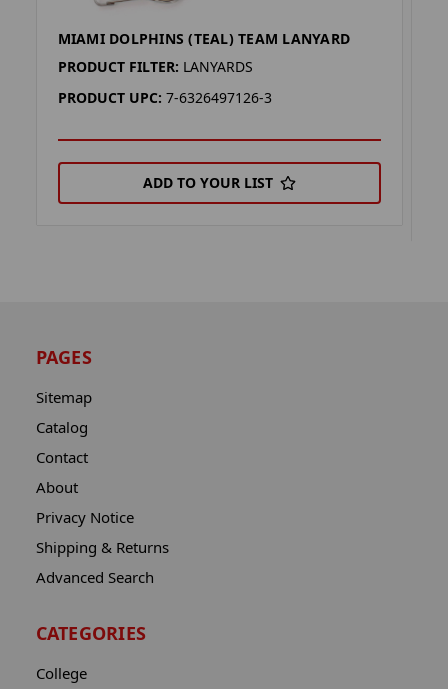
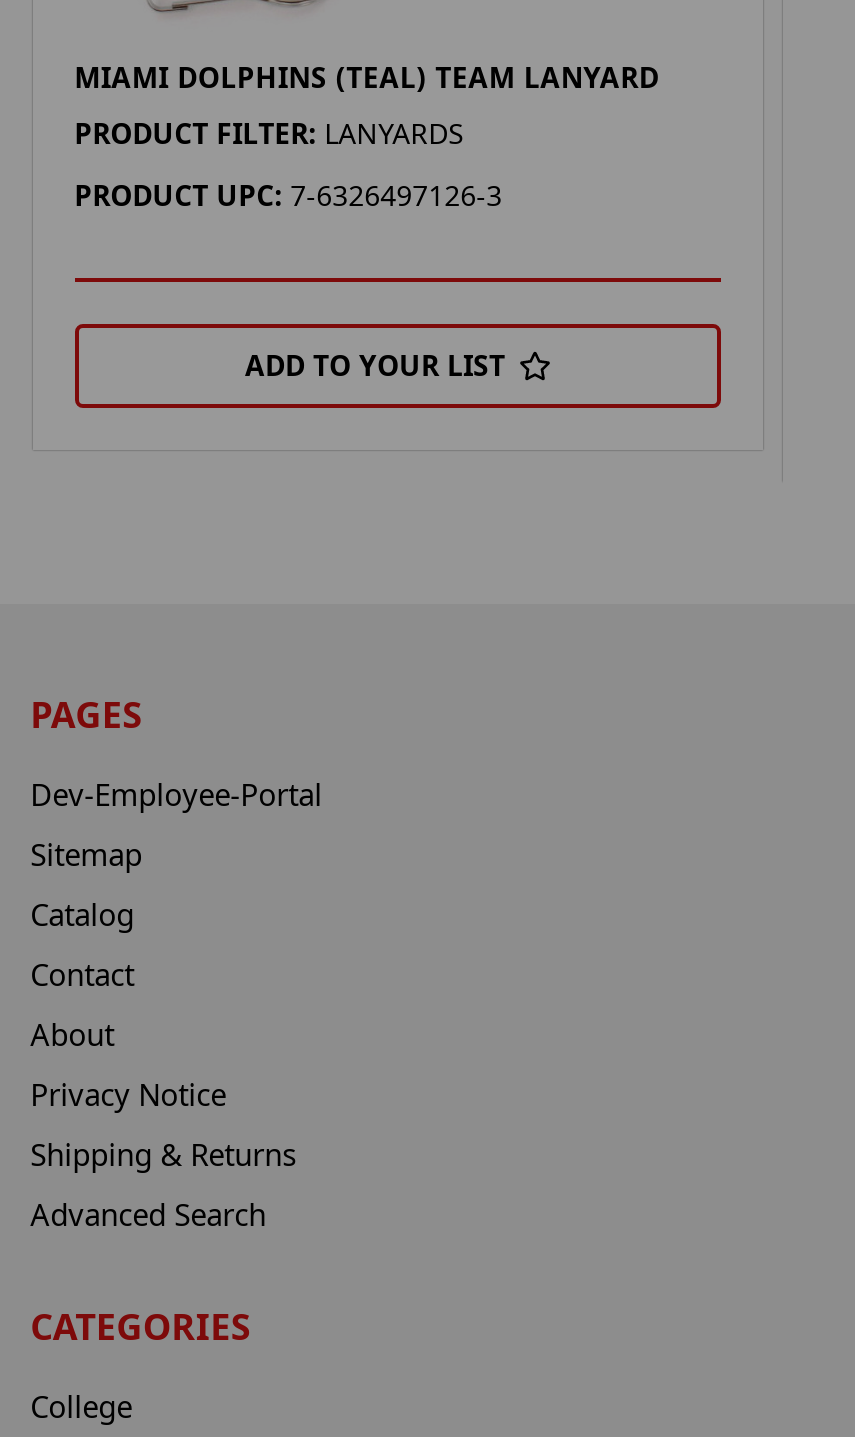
none -> [30,775,322,815] Dev-Employee-Portal

